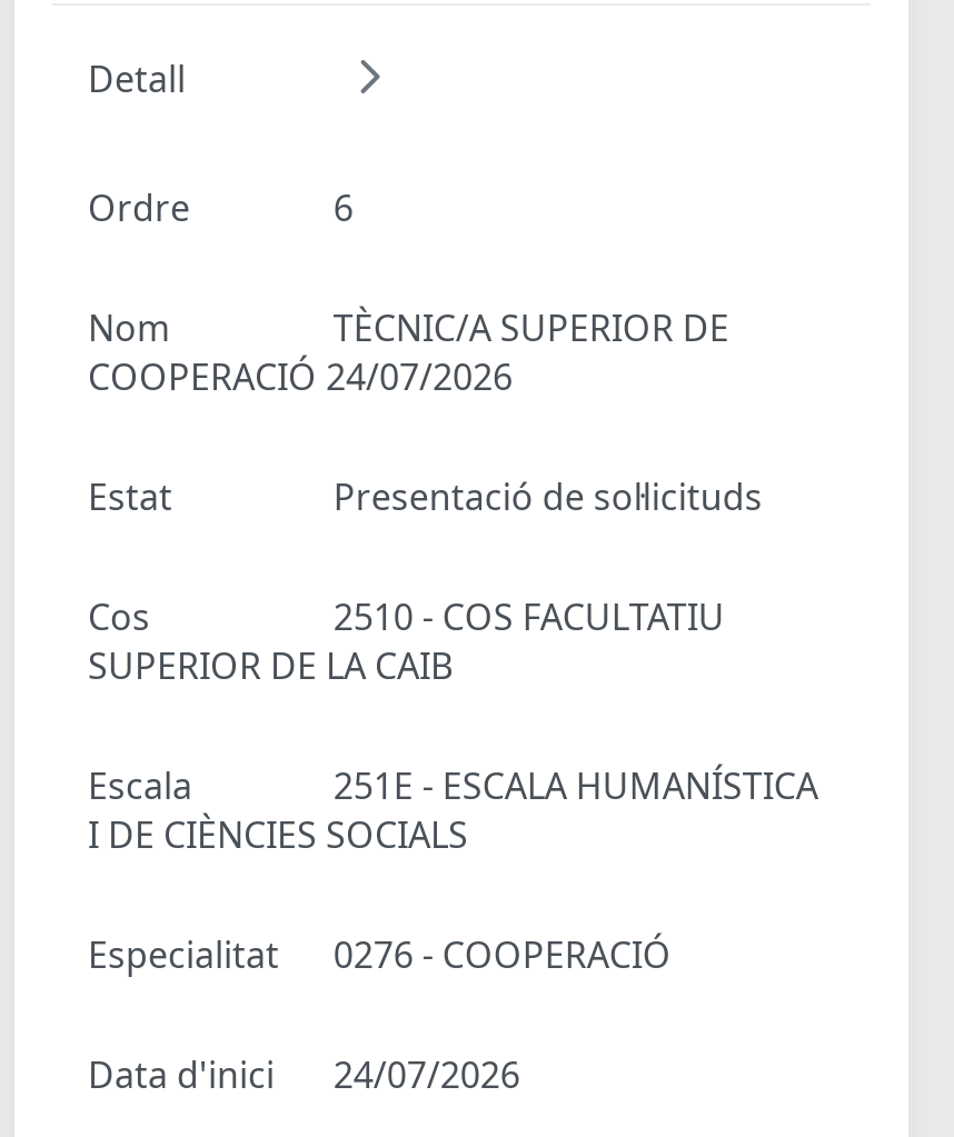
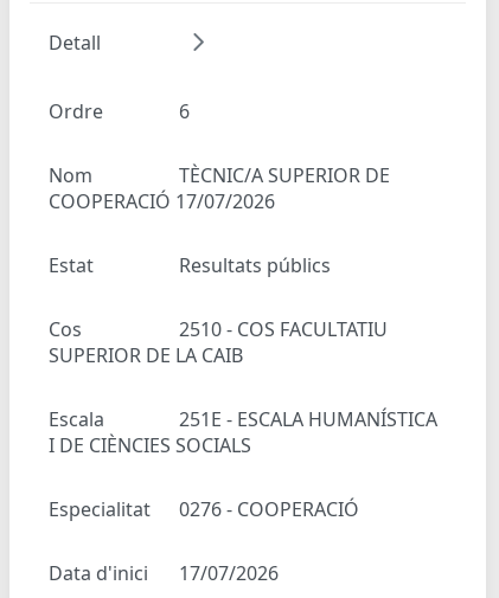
[88,352,513,401] COOPERACIÓ 24/07/2026 -> [49,188,275,214] COOPERACIÓ 17/07/2026
[333,472,763,521] Presentació de sol·licituds -> [179,252,331,278] Resultats públics
[88,1050,520,1099] Data d'inici 24/07/2026 -> [49,560,279,586] Data d'inici 17/07/2026

